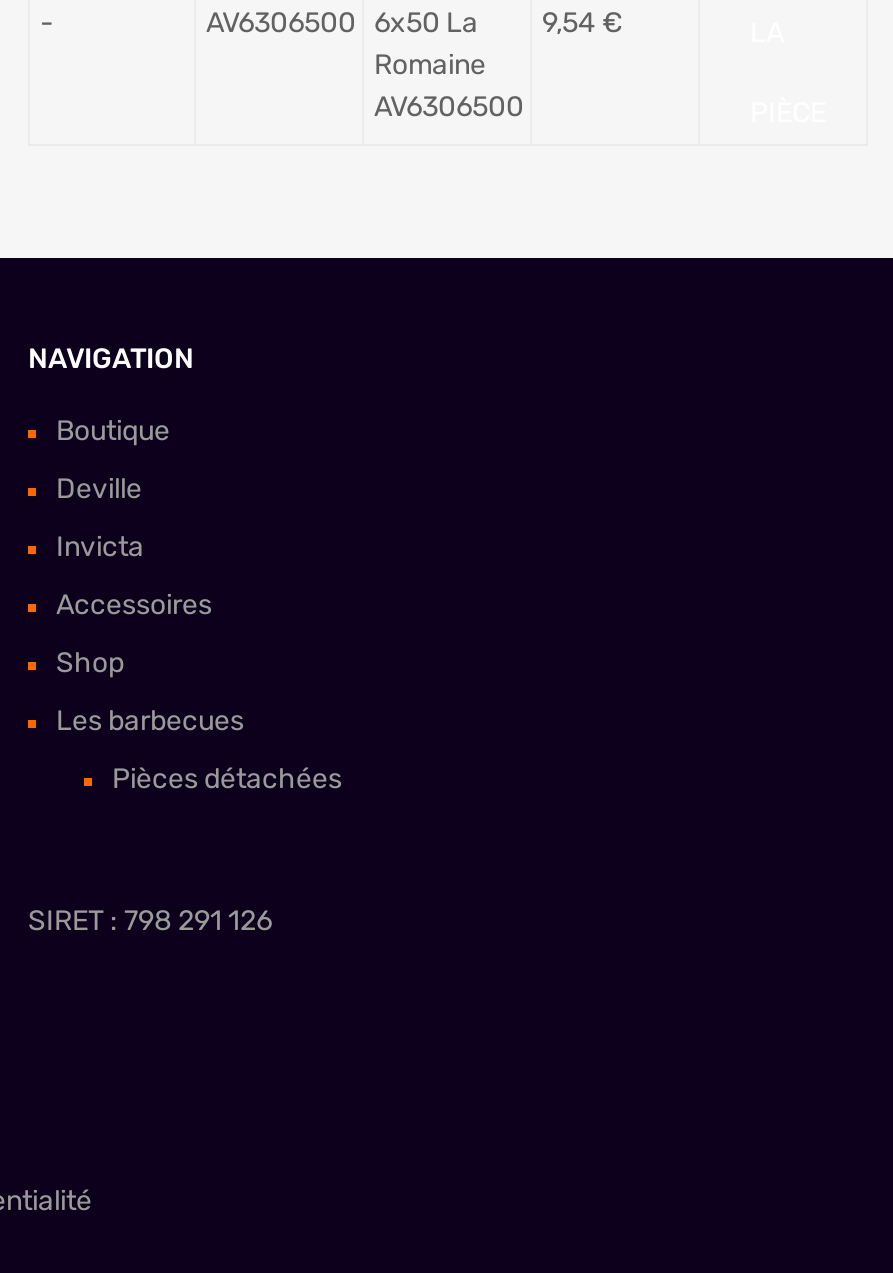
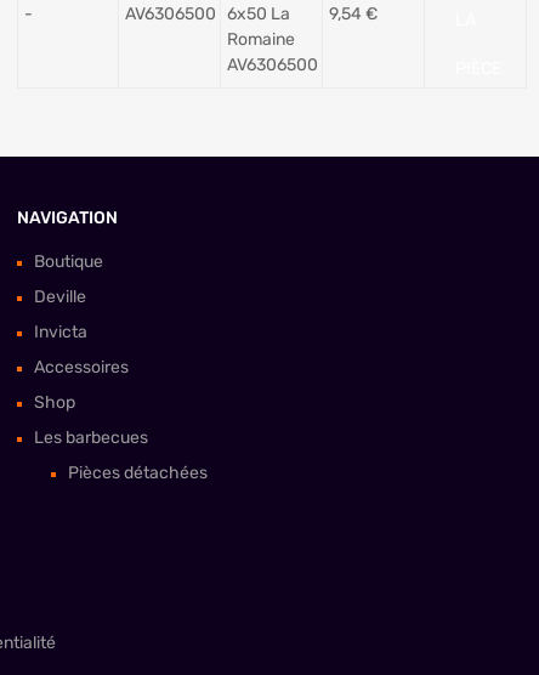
[28,903,272,937] SIRET : 798 291 126 -> none

